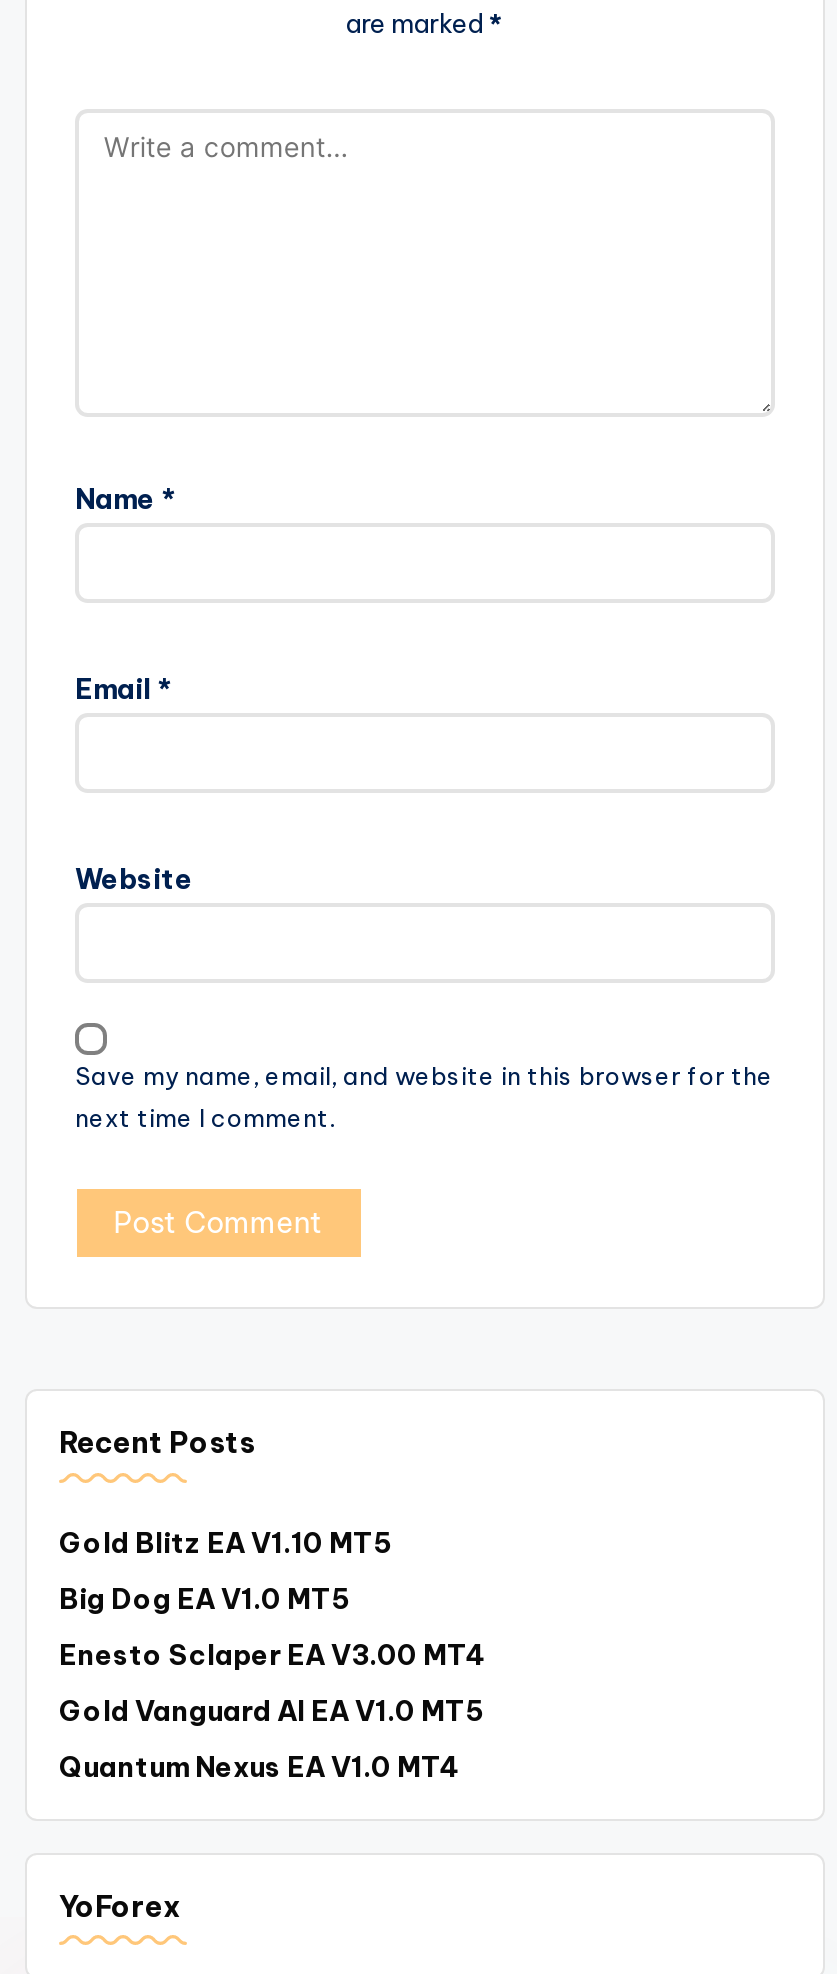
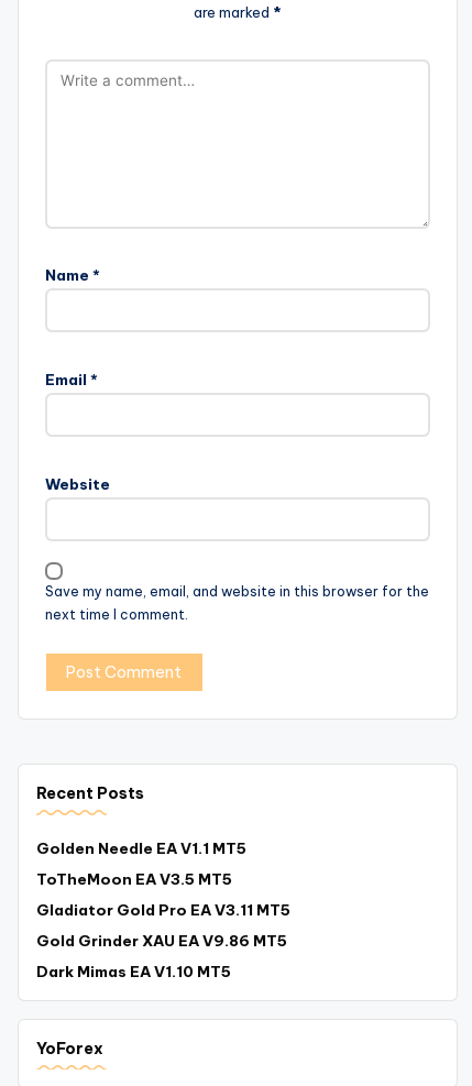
[59,1524,391,1560] Gold Blitz EA V1.10 MT5 -> [36,838,246,858] Golden Needle EA V1.1 MT5
[59,1580,349,1616] Big Dog EA V1.0 MT5 -> [36,869,232,889] ToTheMoon EA V3.5 MT5
[59,1636,485,1672] Enesto Sclaper EA V3.00 MT4 -> [36,900,290,920] Gladiator Gold Pro EA V3.11 MT5
[59,1692,483,1728] Gold Vanguard AI EA V1.0 MT5 -> [36,931,287,951] Gold Grinder XAU EA V9.86 MT5
[59,1748,459,1784] Quantum Nexus EA V1.0 MT4 -> [36,962,231,981] Dark Mimas EA V1.10 MT5

